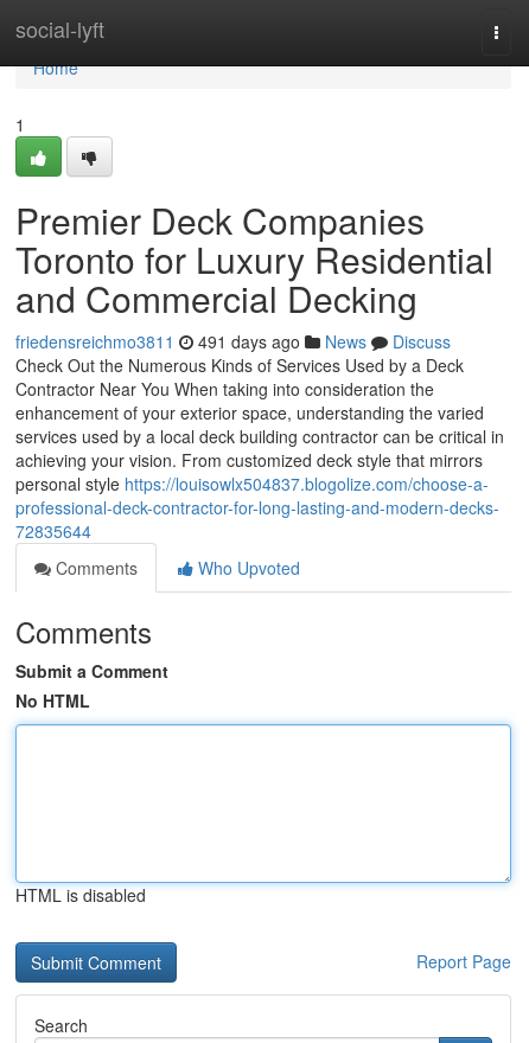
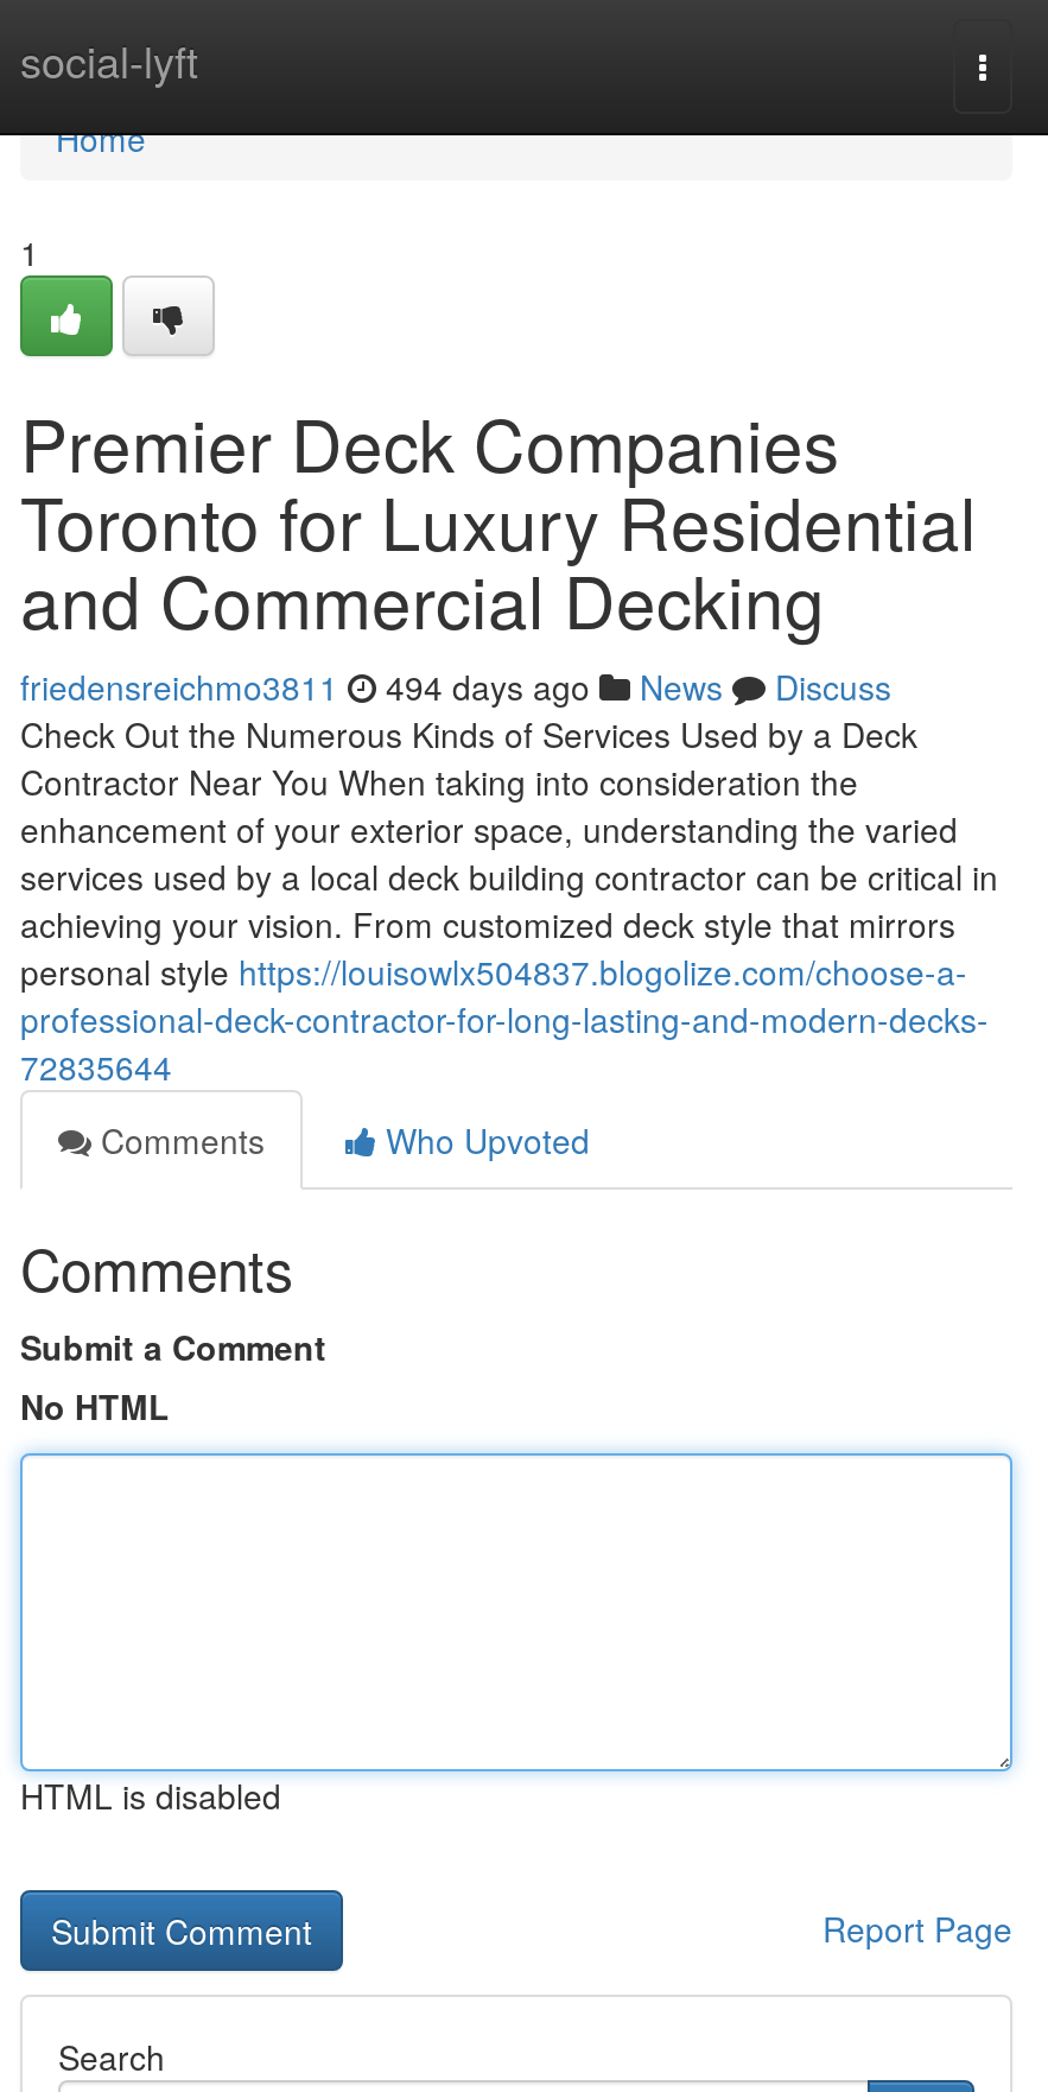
[15,329,451,353] friedensreichmo3811 491 days ago News Discuss -> [20,663,891,710] friedensreichmo3811 494 days ago News Discuss

